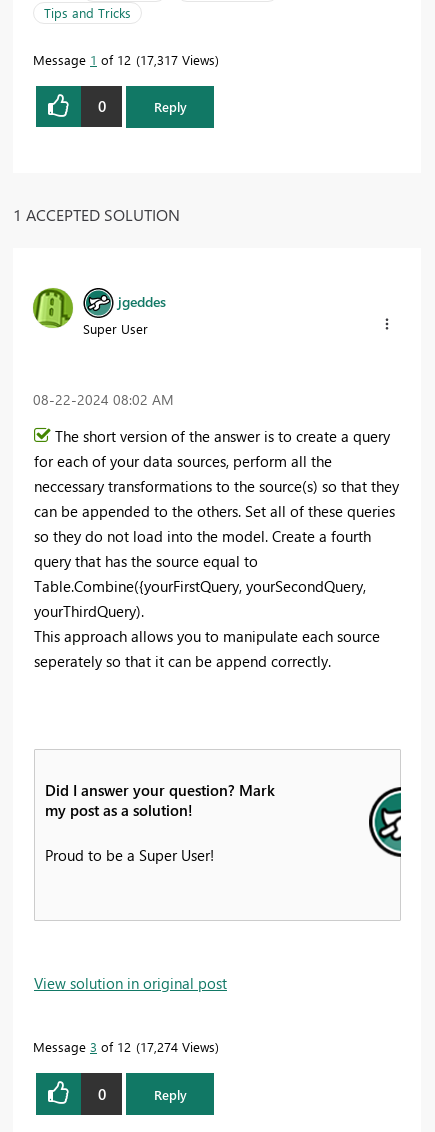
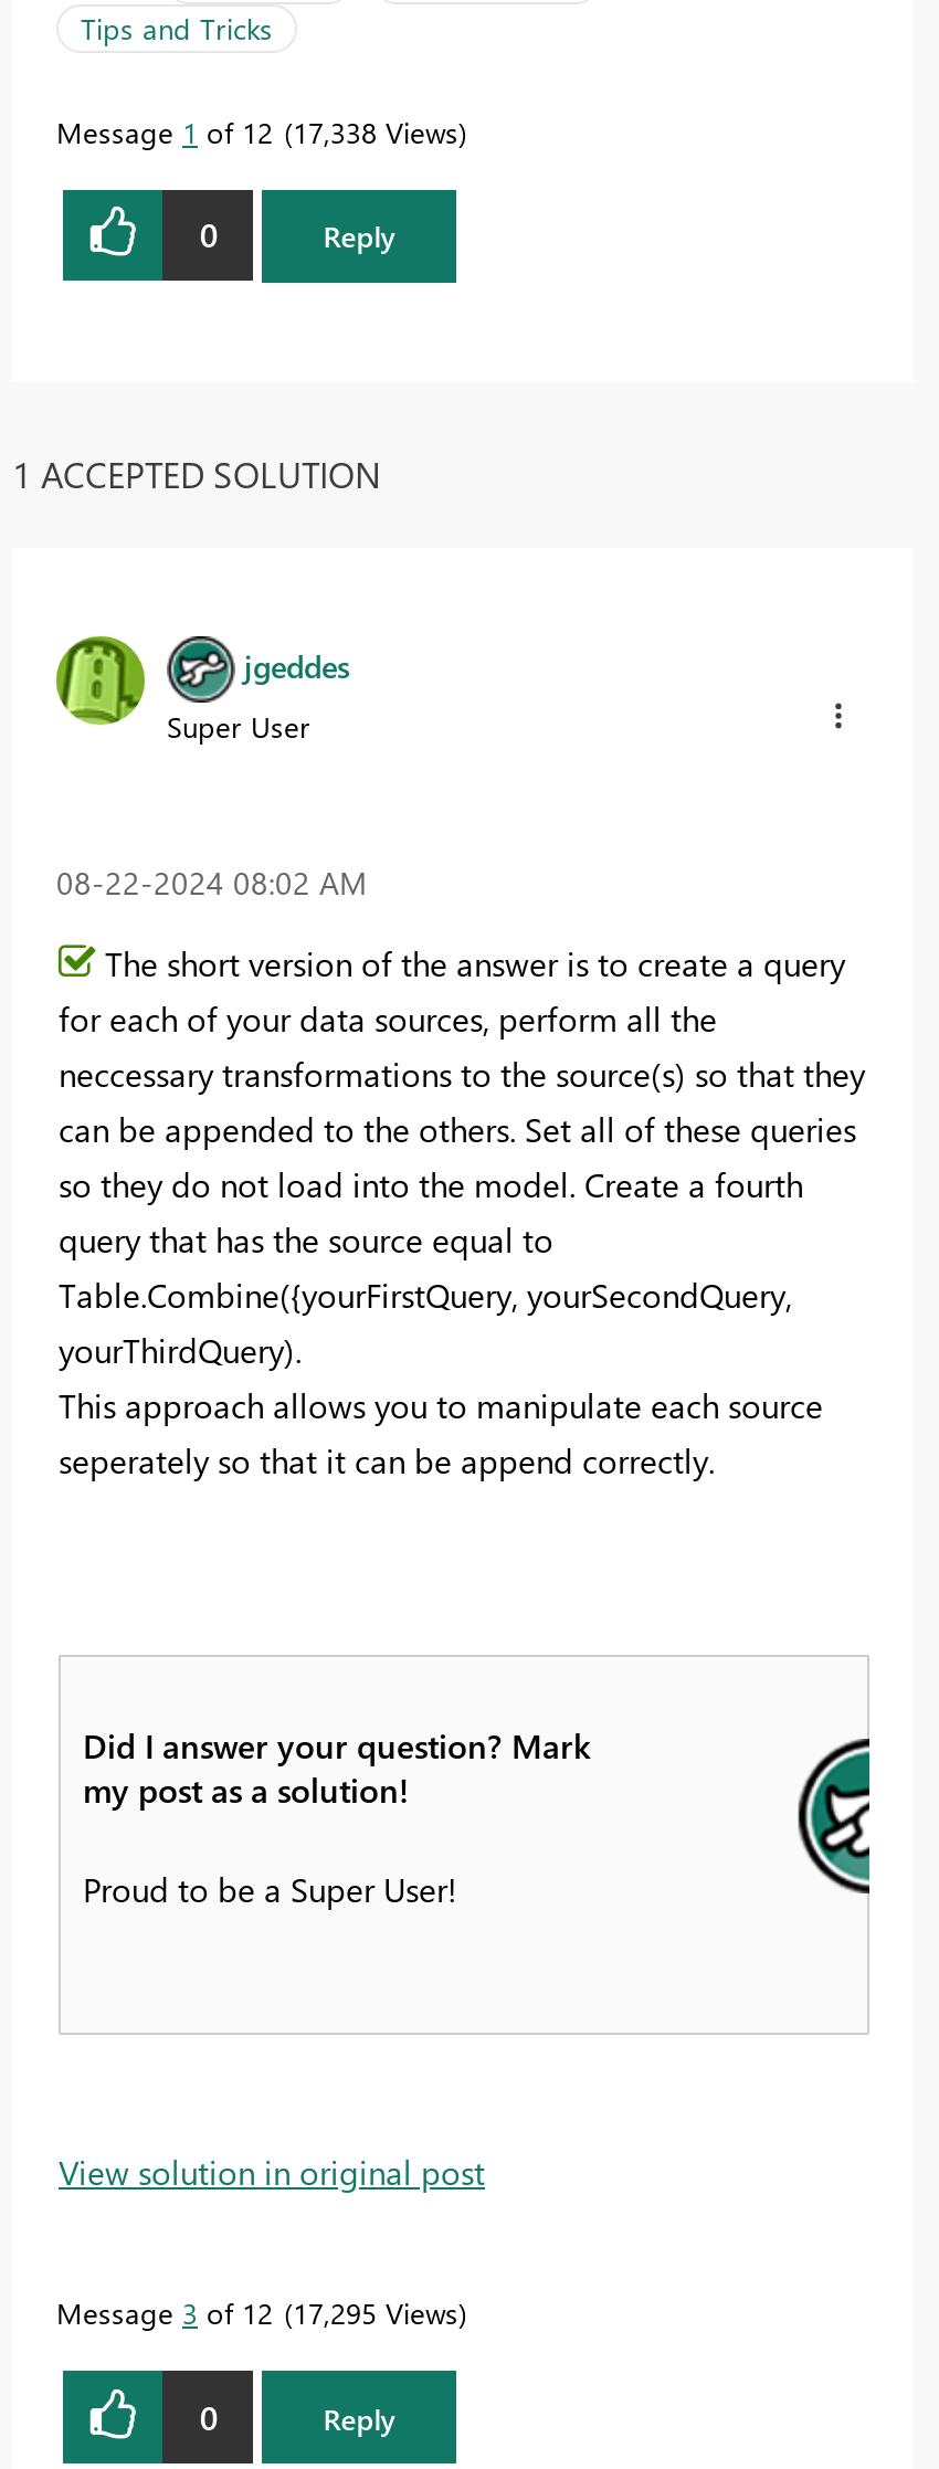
[33,51,215,68] Message 1 of 12 17,317 Views -> [56,112,458,149] Message 1 of 12 17,338 Views
[33,1038,215,1055] Message 3 of 12 17,274 Views -> [56,2294,458,2331] Message 3 of 12 17,295 Views

